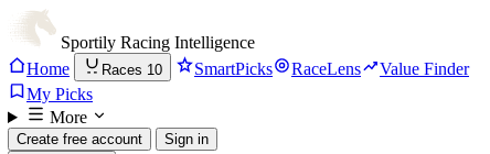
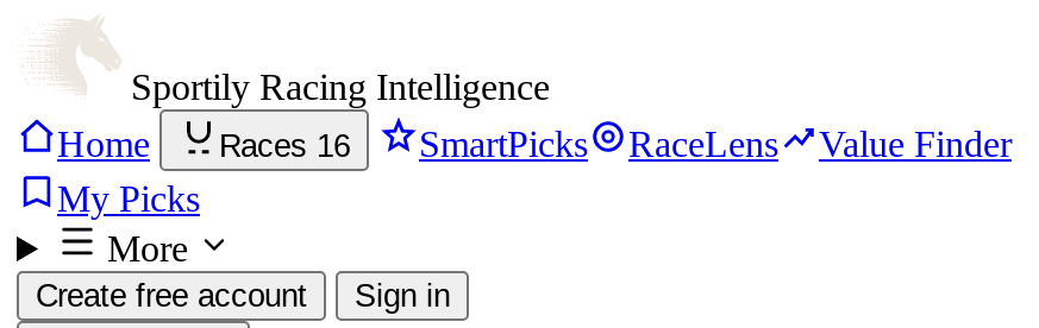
[26,59,469,78] Home Races 10 SmartPicks RaceLens Value Finder -> [57,124,1012,164] Home Races 16 SmartPicks RaceLens Value Finder

